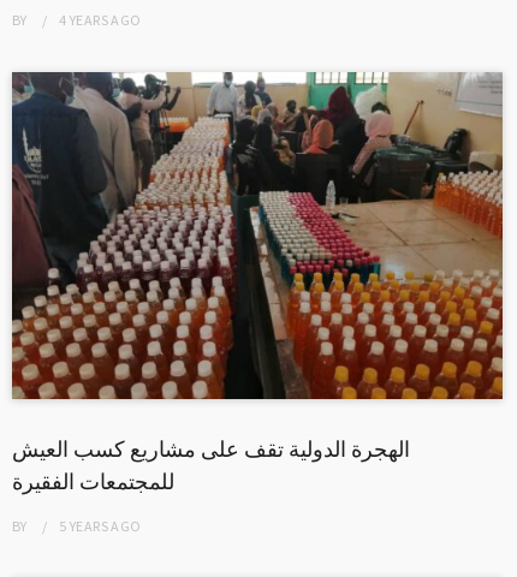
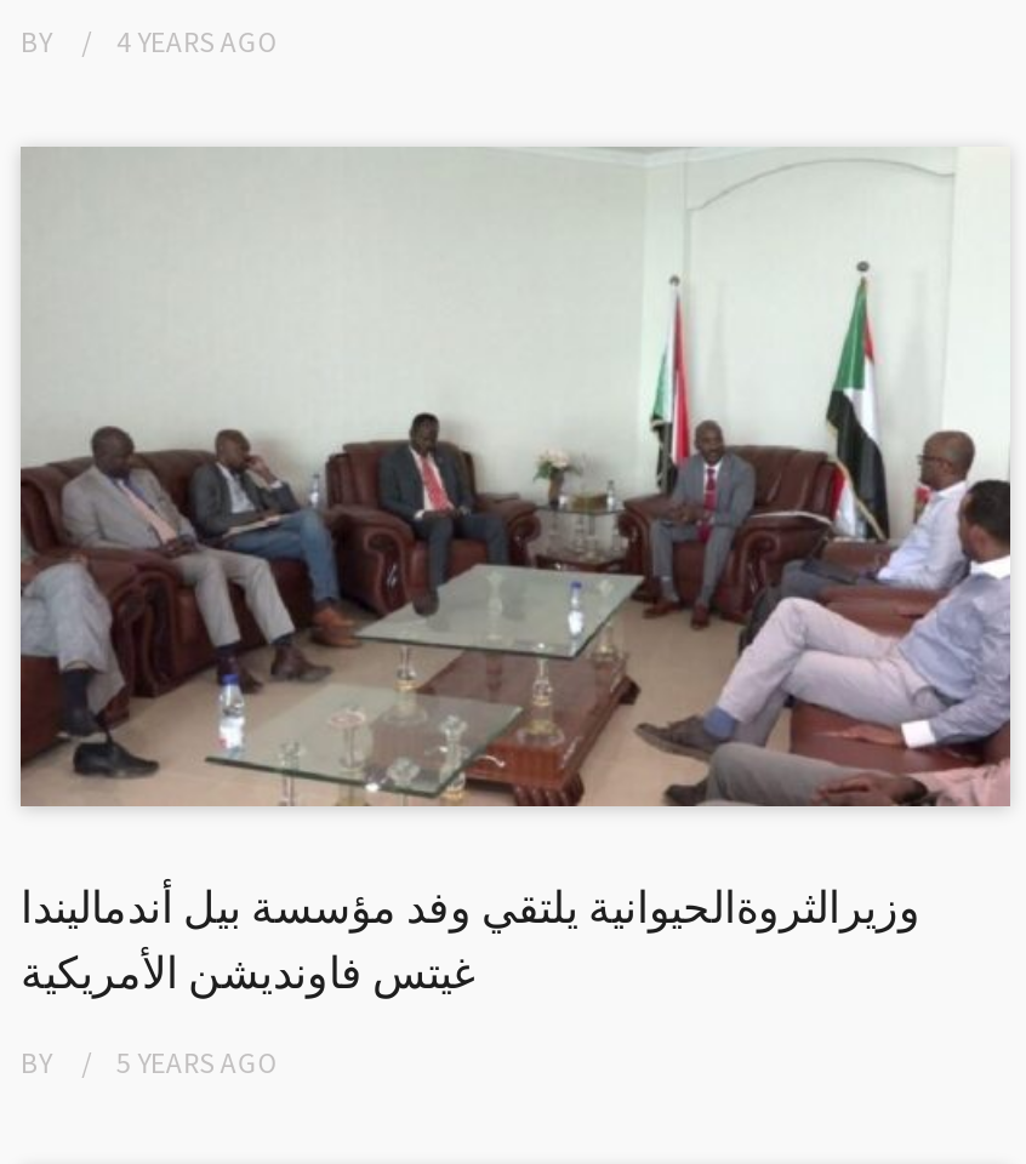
[11,71,504,495] [image] | الهجرة الدولية تقف على مشاريع كسب العيش | للمجتمعات الفقيرة -> [21,145,1013,1000] [image] | وزيرالثروةالحيوانية يلتقي وفد مؤسسة بيل أندماليندا | غيتس فاونديشن الأمريكية

